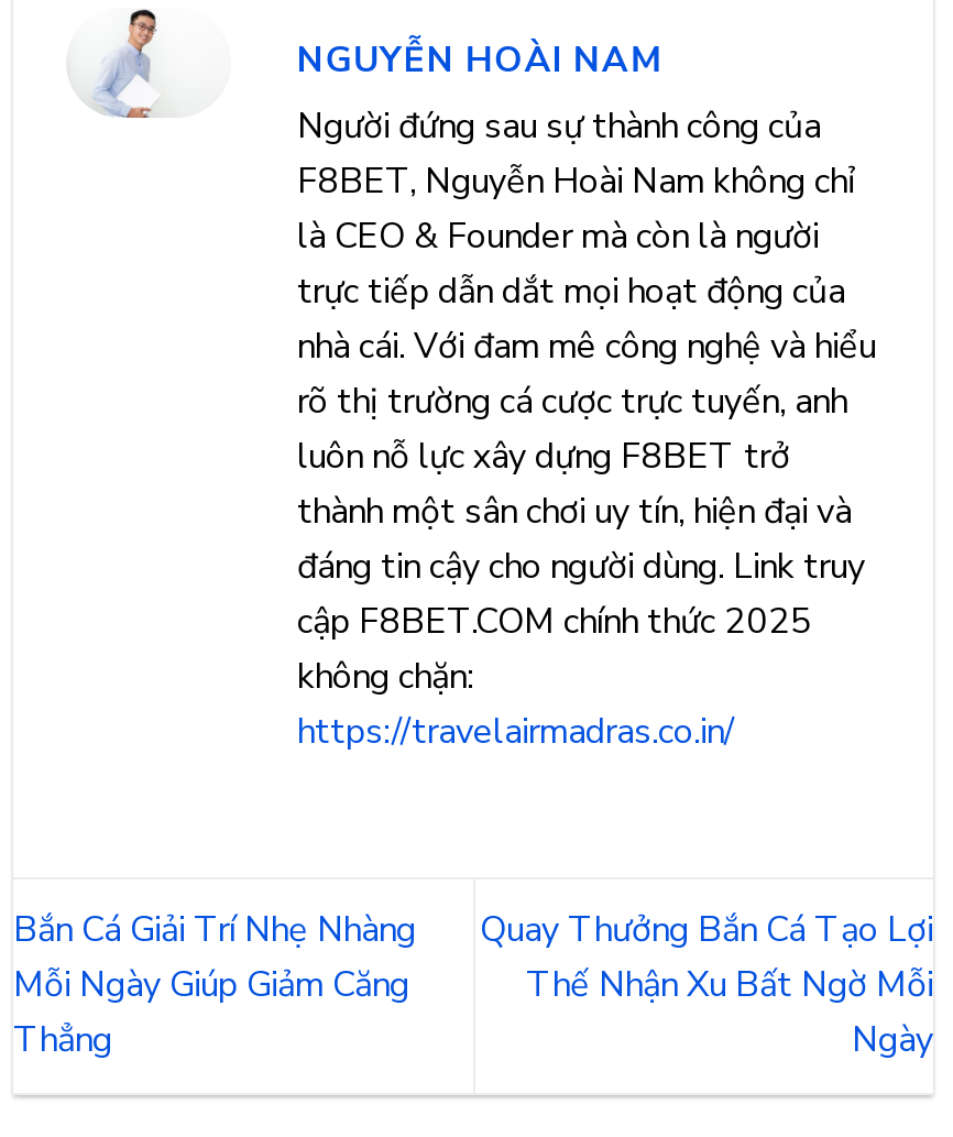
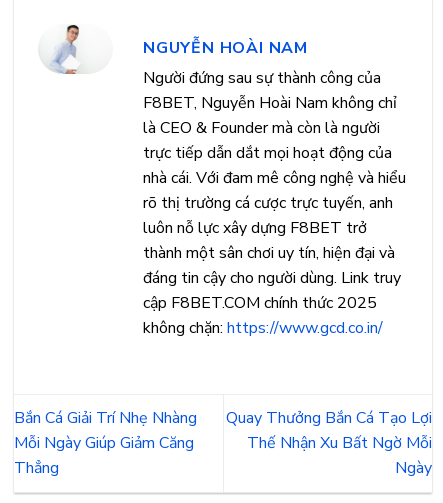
[297,652,735,756] không chặn: | https://travelairmadras.co.in/ -> [143,317,383,339] không chặn: https://www.gcd.co.in/

